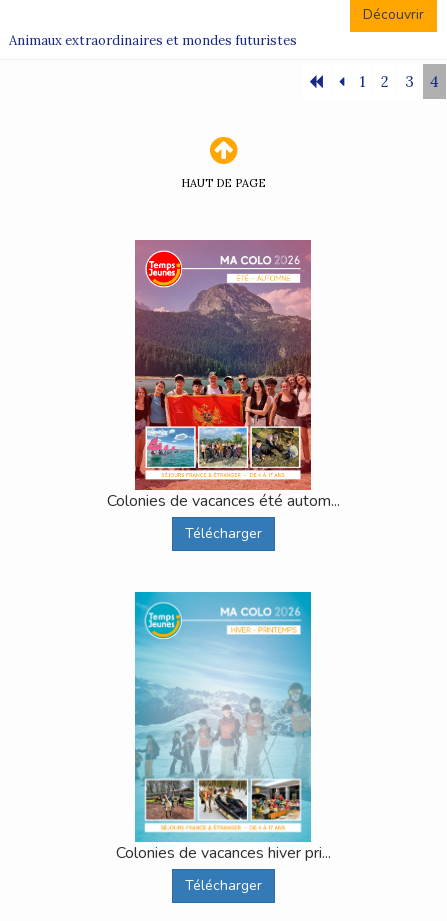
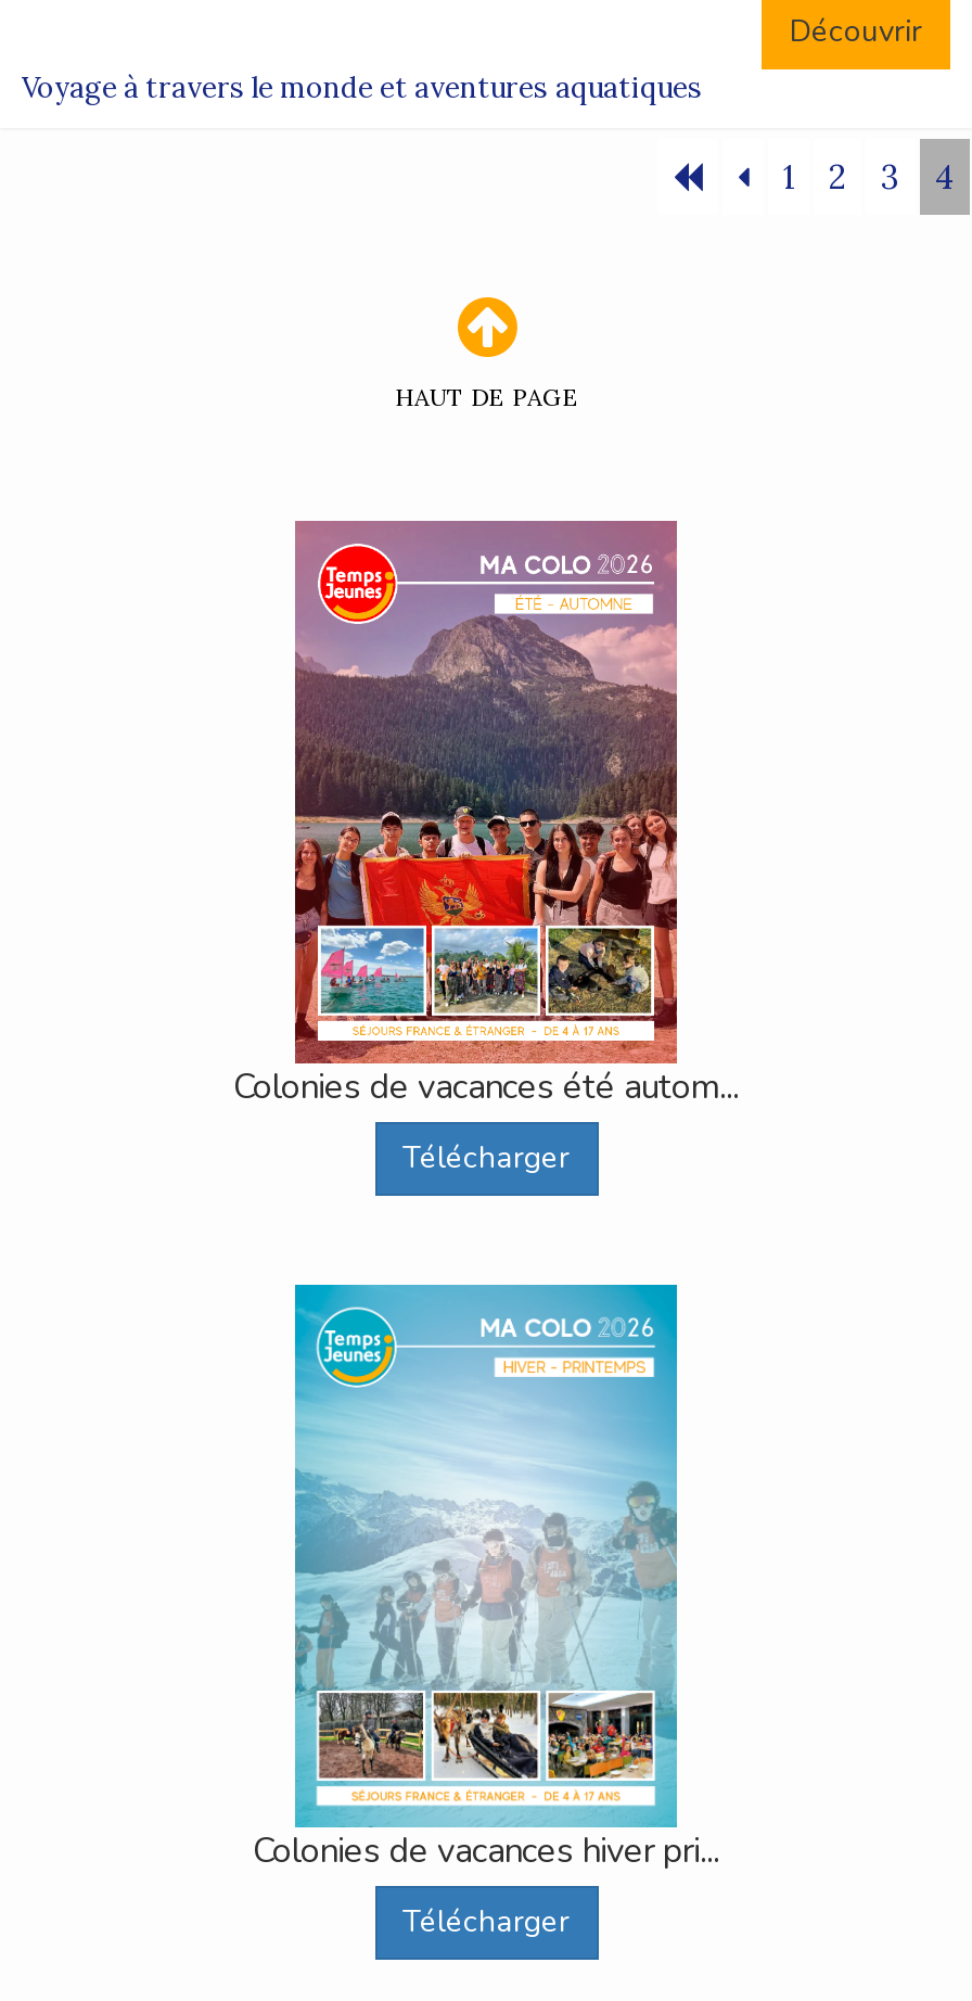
[9,32,297,49] Animaux extraordinaires et mondes futuristes -> [22,69,703,106] Voyage à travers le monde et aventures aquatiques

